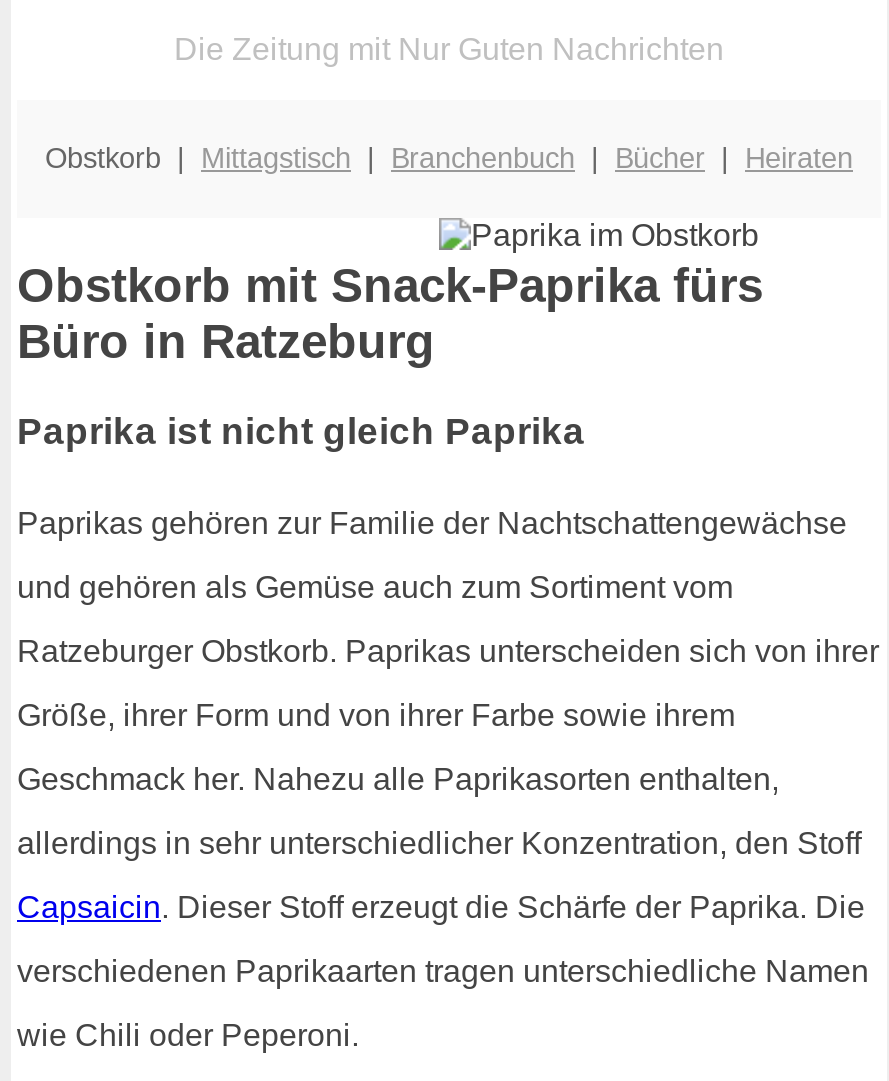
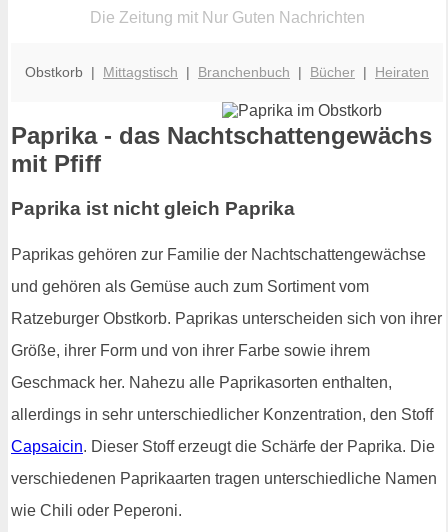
[17,259,763,369] Obstkorb mit Snack-Paprika fürs | Büro in Ratzeburg -> [11,122,432,177] Paprika - das Nachtschattengewächs | mit Pfiff

